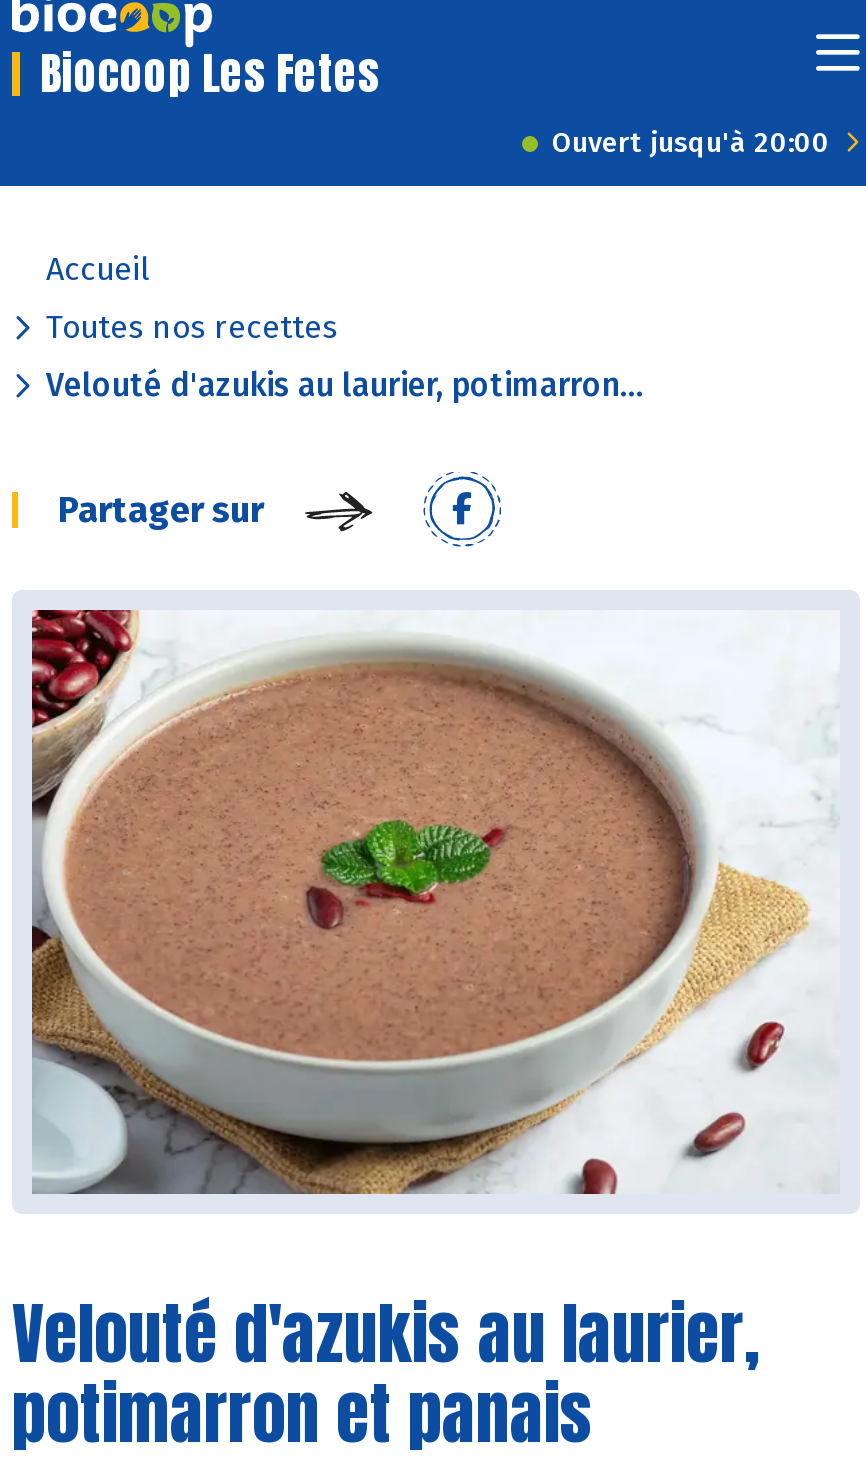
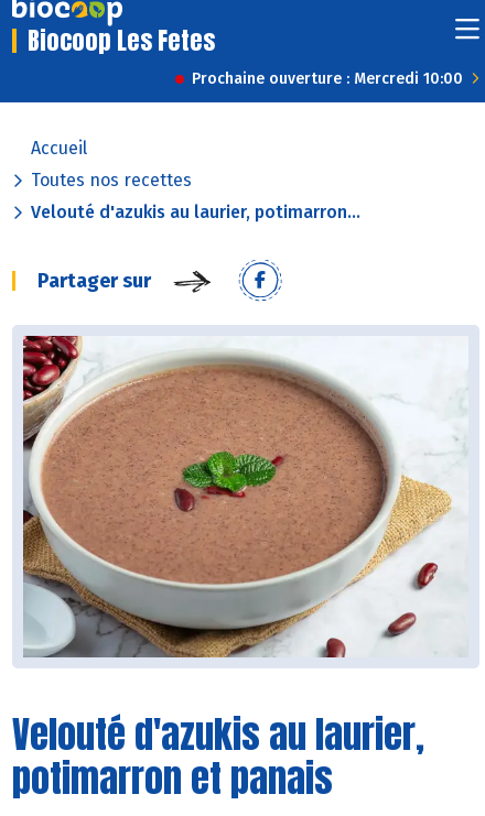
[552,126,830,160] Ouvert jusqu'à 20:00 -> [192,69,463,88] Prochaine ouverture : Mercredi 10:00

